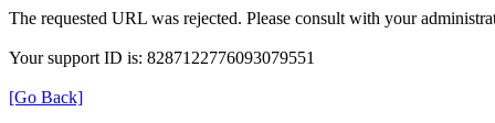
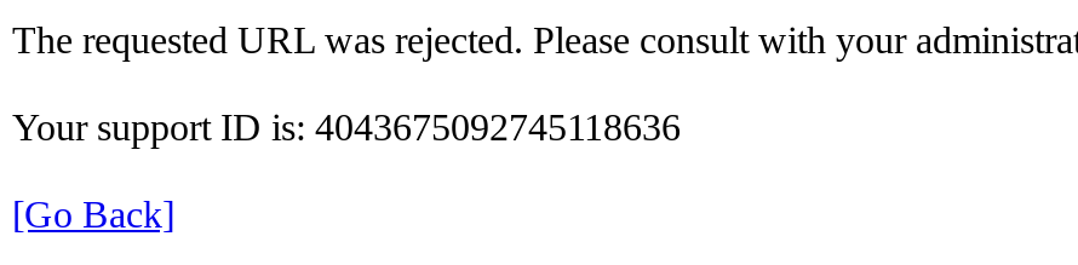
[9,48,315,67] Your support ID is: 8287122776093079551 -> [12,106,681,148] Your support ID is: 4043675092745118636

